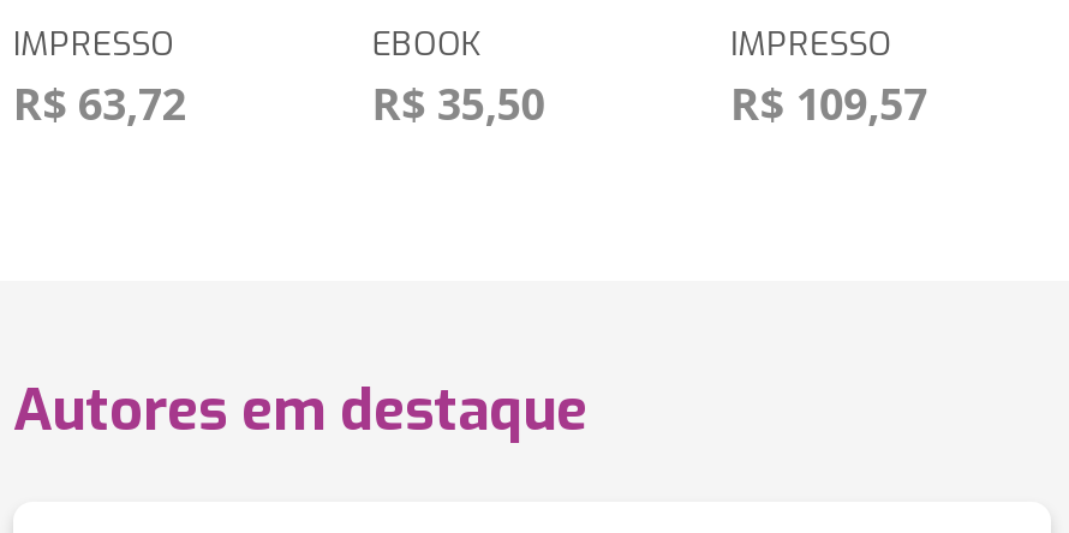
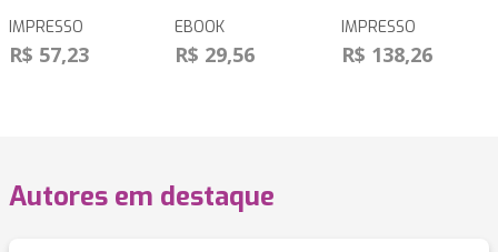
[13,75,186,133] R$ 63,72 -> [9,41,89,68] R$ 57,23
[372,75,545,133] R$ 35,50 -> [175,41,255,68] R$ 29,56
[731,75,928,133] R$ 109,57 -> [341,41,432,68] R$ 138,26

